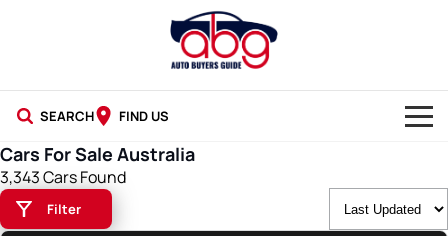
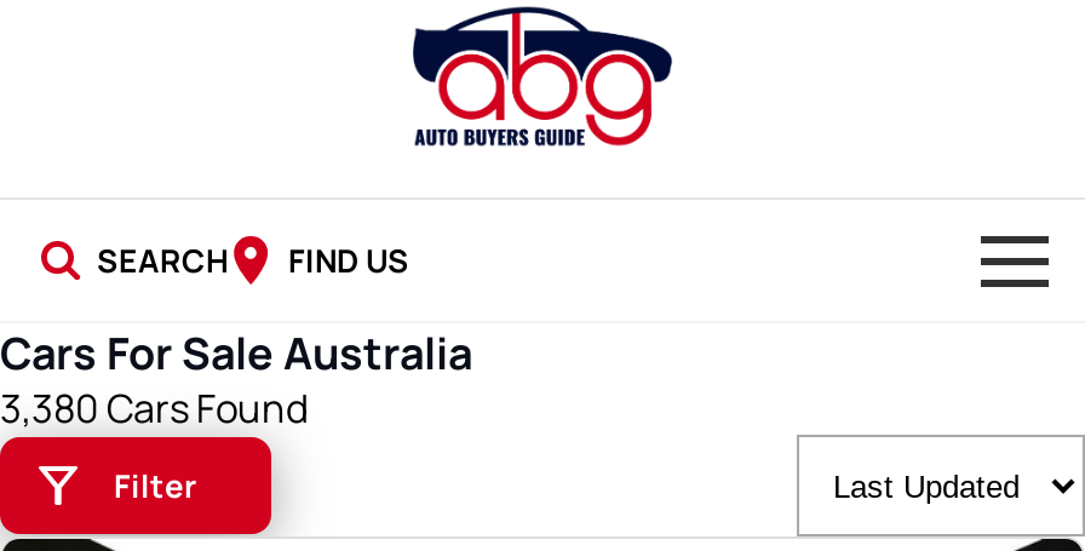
[0,166,126,188] 3,343 Cars Found -> [0,381,308,435] 3,380 Cars Found

